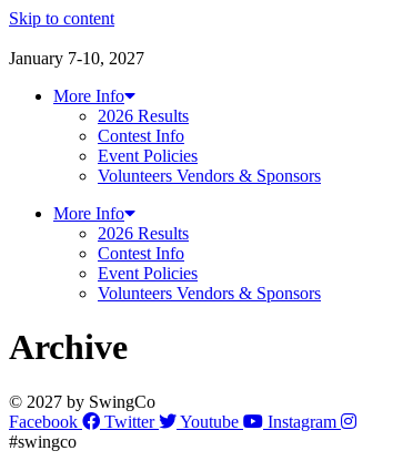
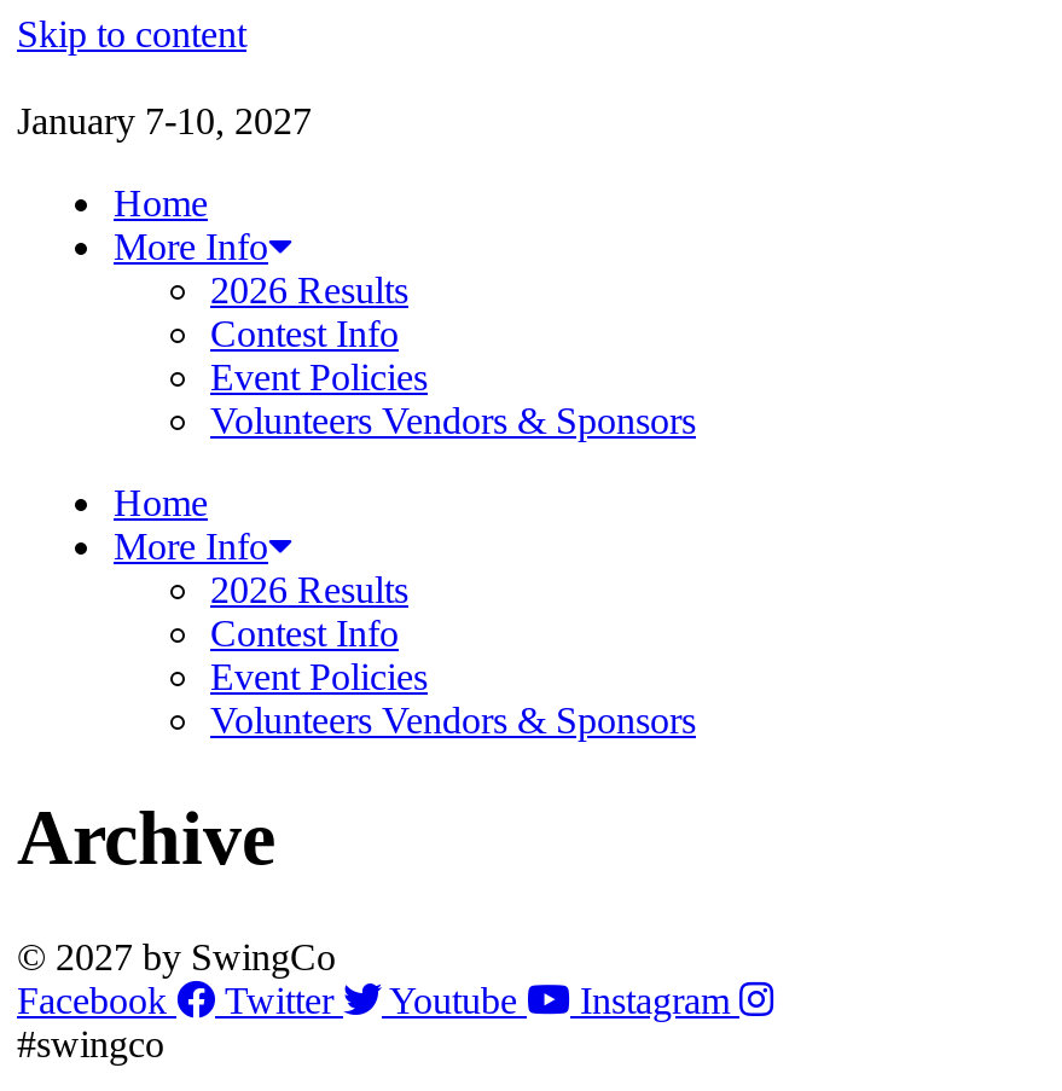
none -> [114,182,208,224] Home
none -> [114,482,208,523] Home

